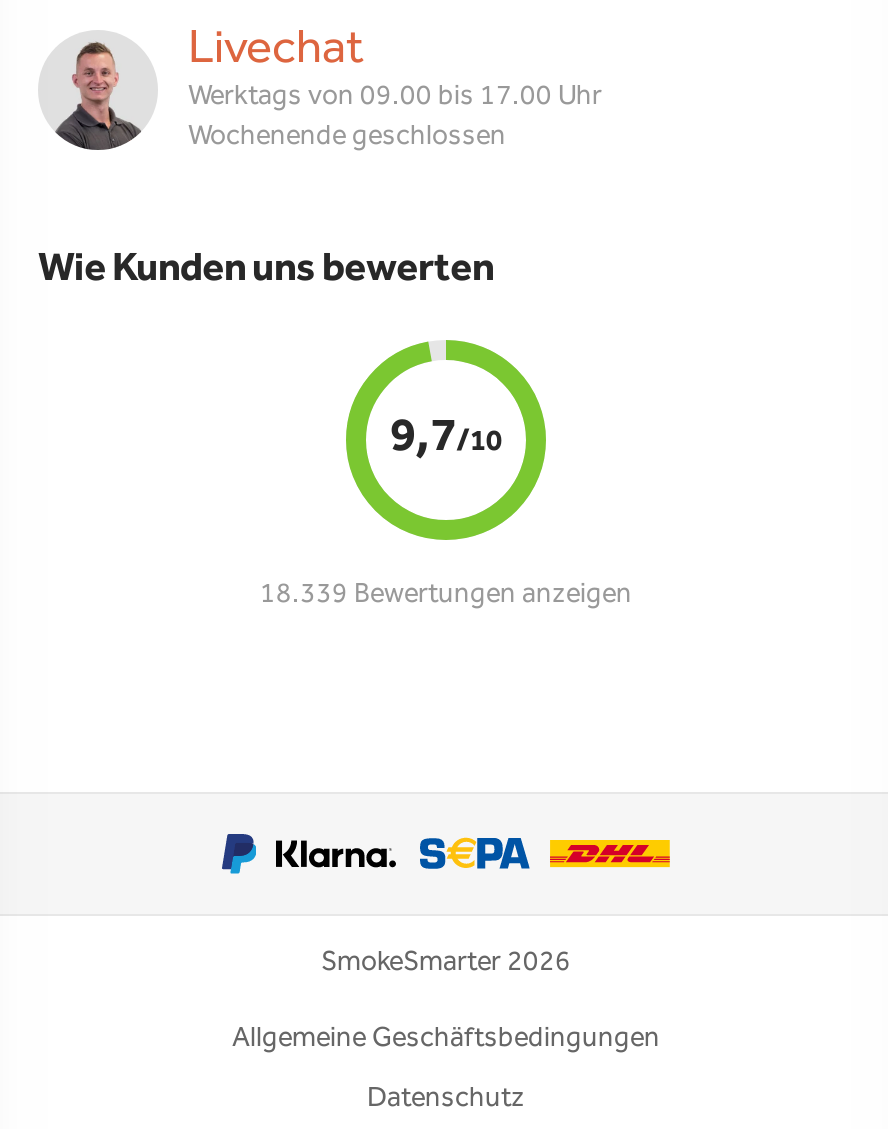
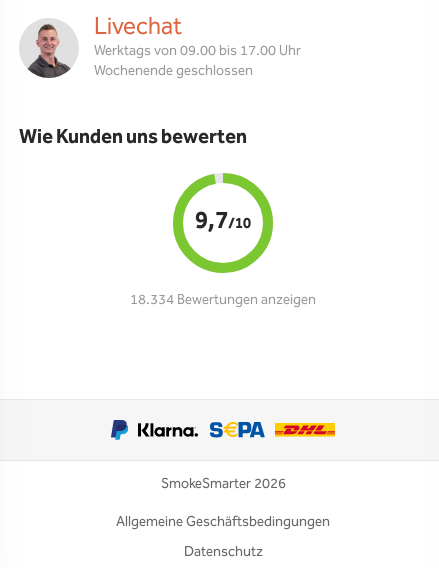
[260,572,632,616] 18.339 Bewertungen anzeigen -> [130,289,316,311] 18.334 Bewertungen anzeigen

